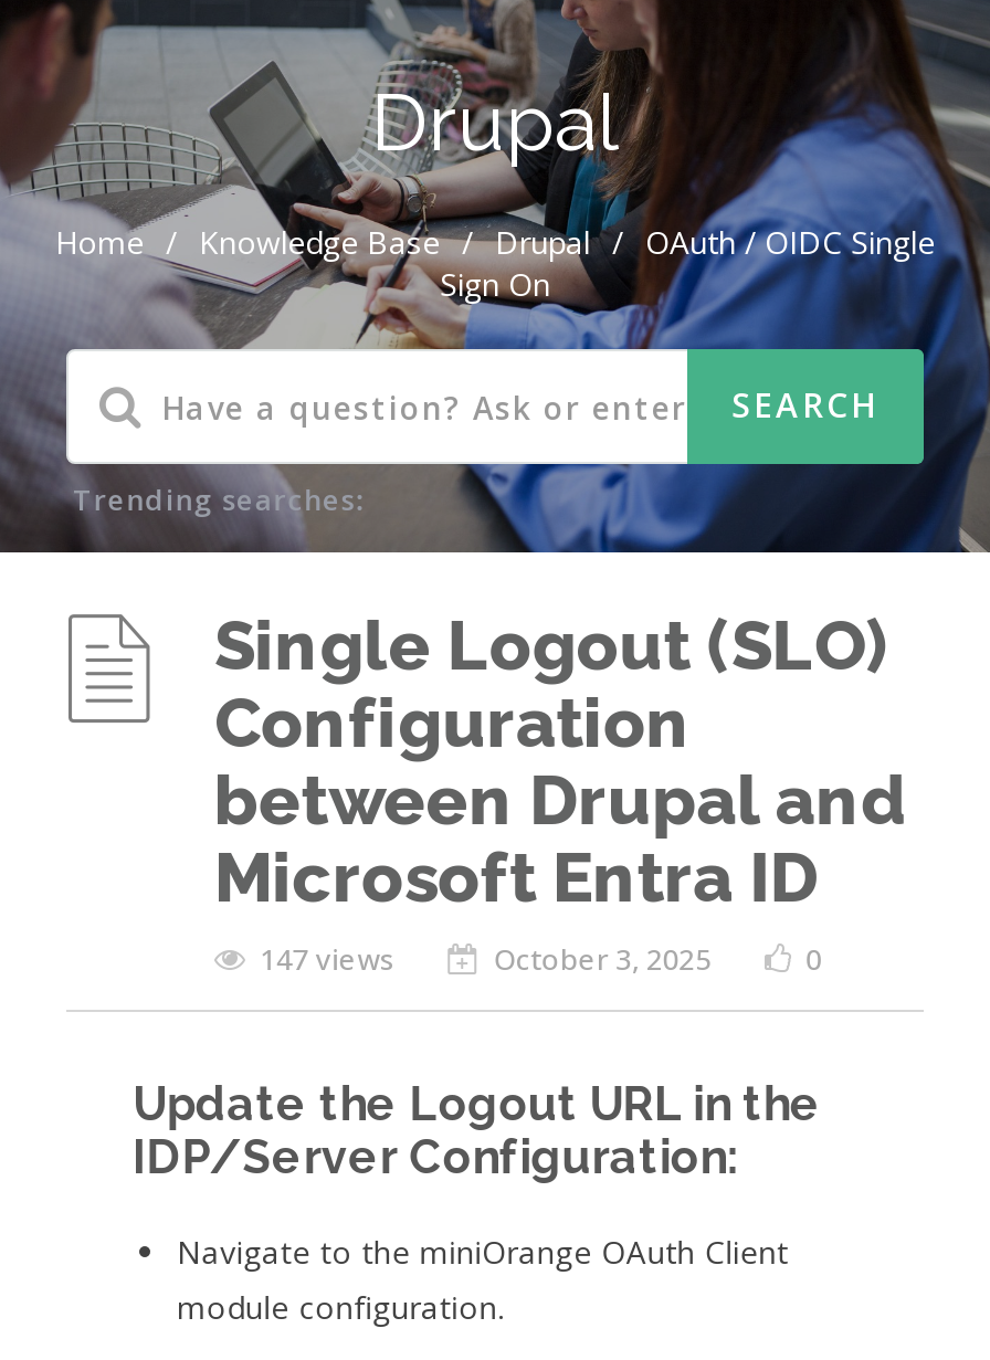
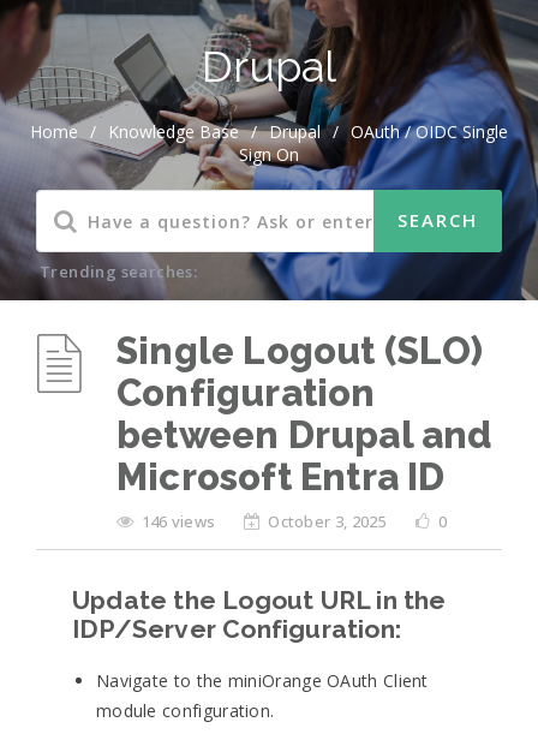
[260,939,404,979] 147 views -> [141,511,219,532] 146 views

